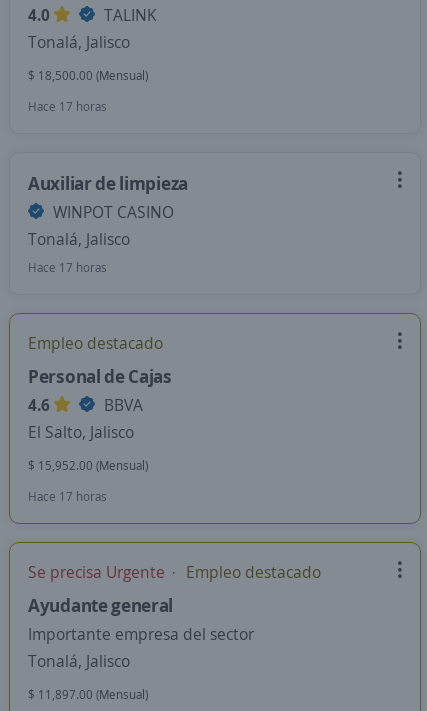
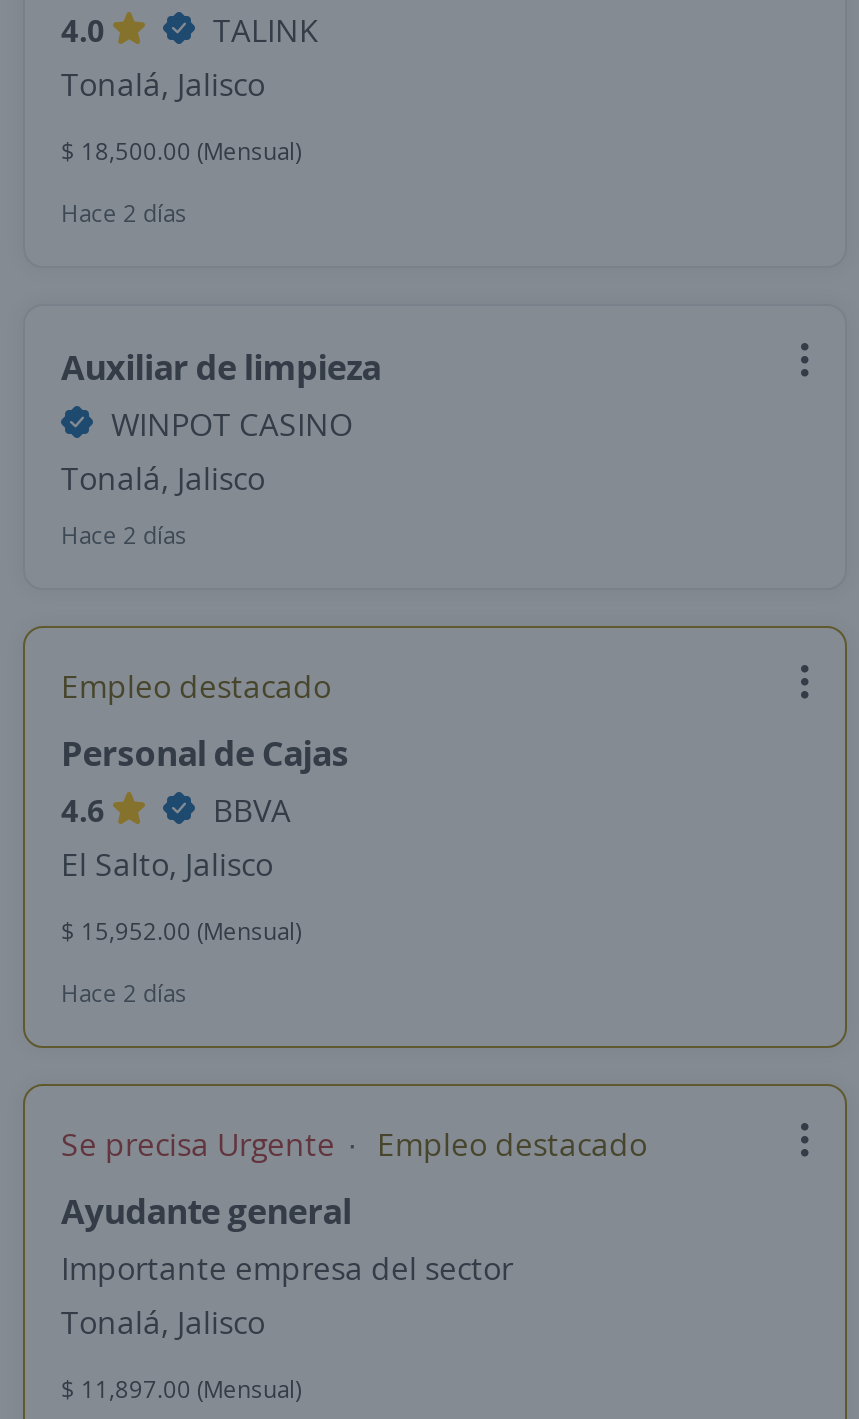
[28,98,107,115] Hace 17 horas -> [61,196,187,230] Hace 2 días
[28,259,107,276] Hace 17 horas -> [61,518,187,552] Hace 2 días
[28,488,107,505] Hace 17 horas -> [61,976,187,1010] Hace 2 días

